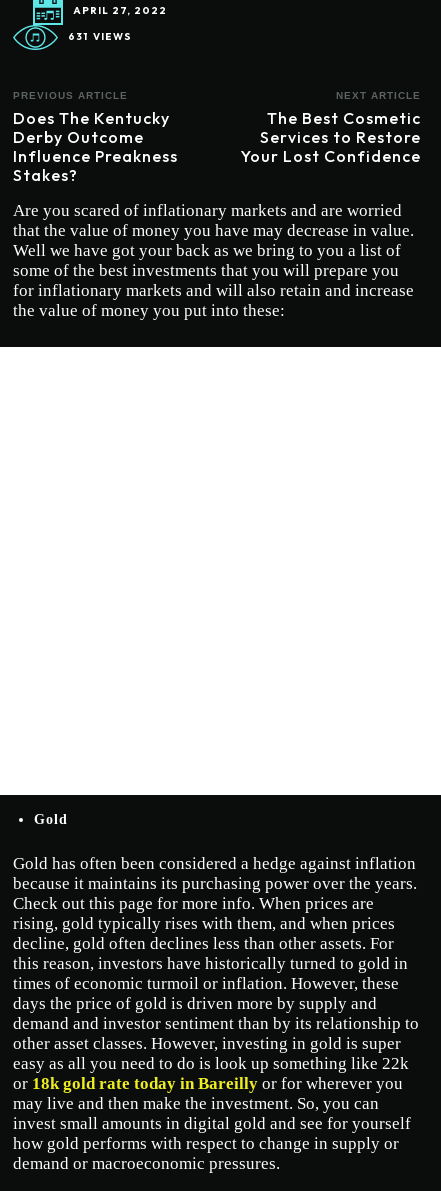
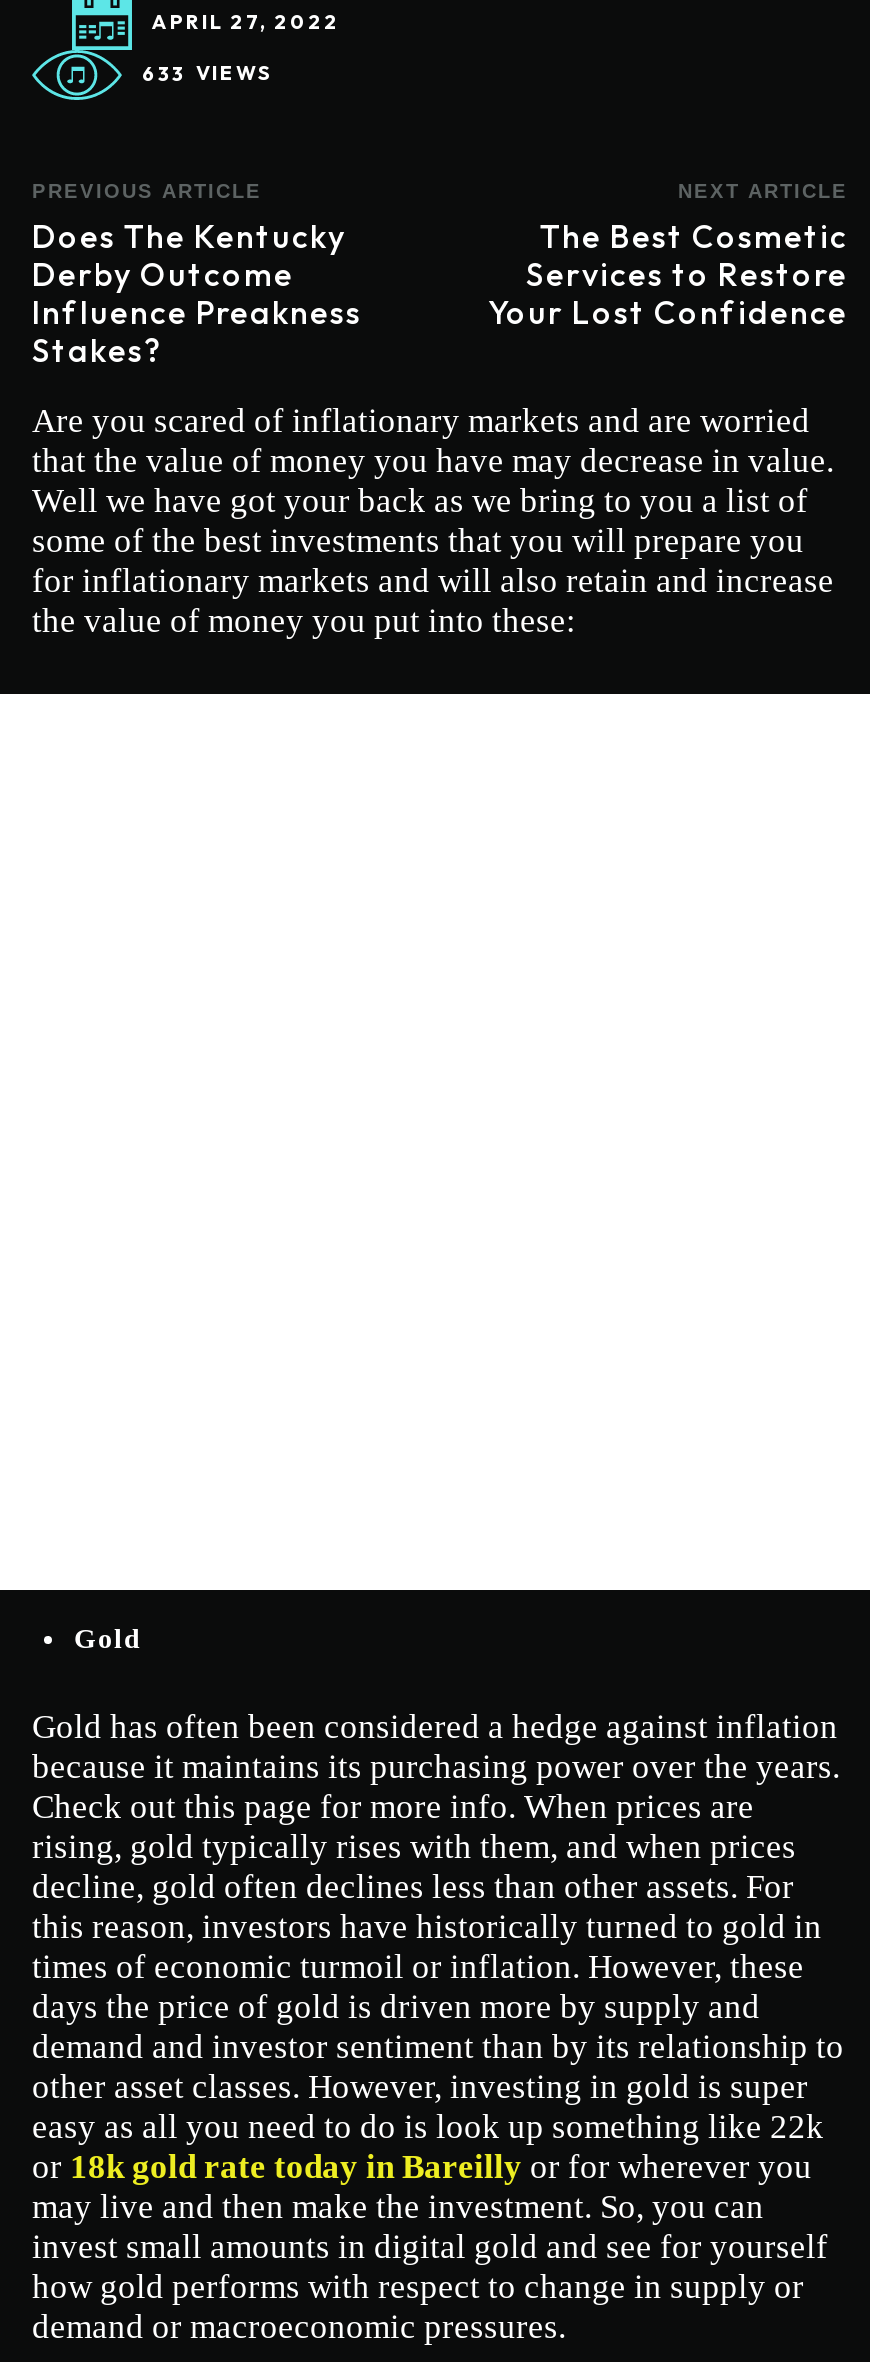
[68,30,132,43] 631 VIEWS -> [142,61,274,87] 633 VIEWS

